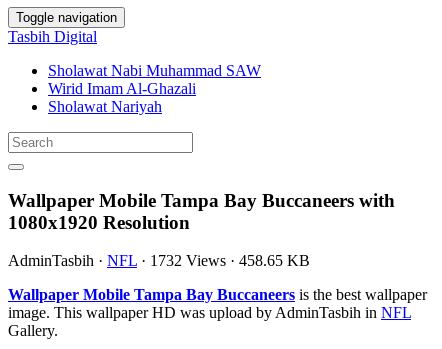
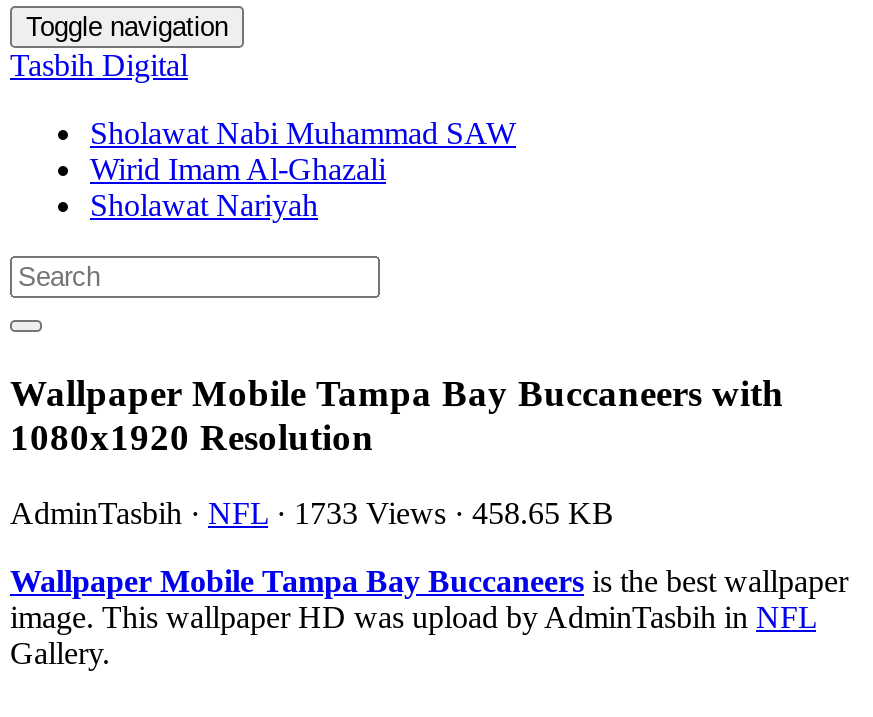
[8,252,310,269] AdminTasbih · NFL · 1732 Views · 458.65 KB -> [10,497,614,531] AdminTasbih · NFL · 1733 Views · 458.65 KB

